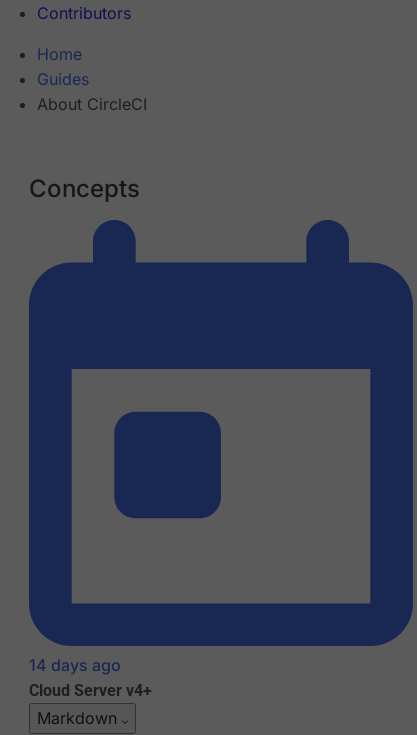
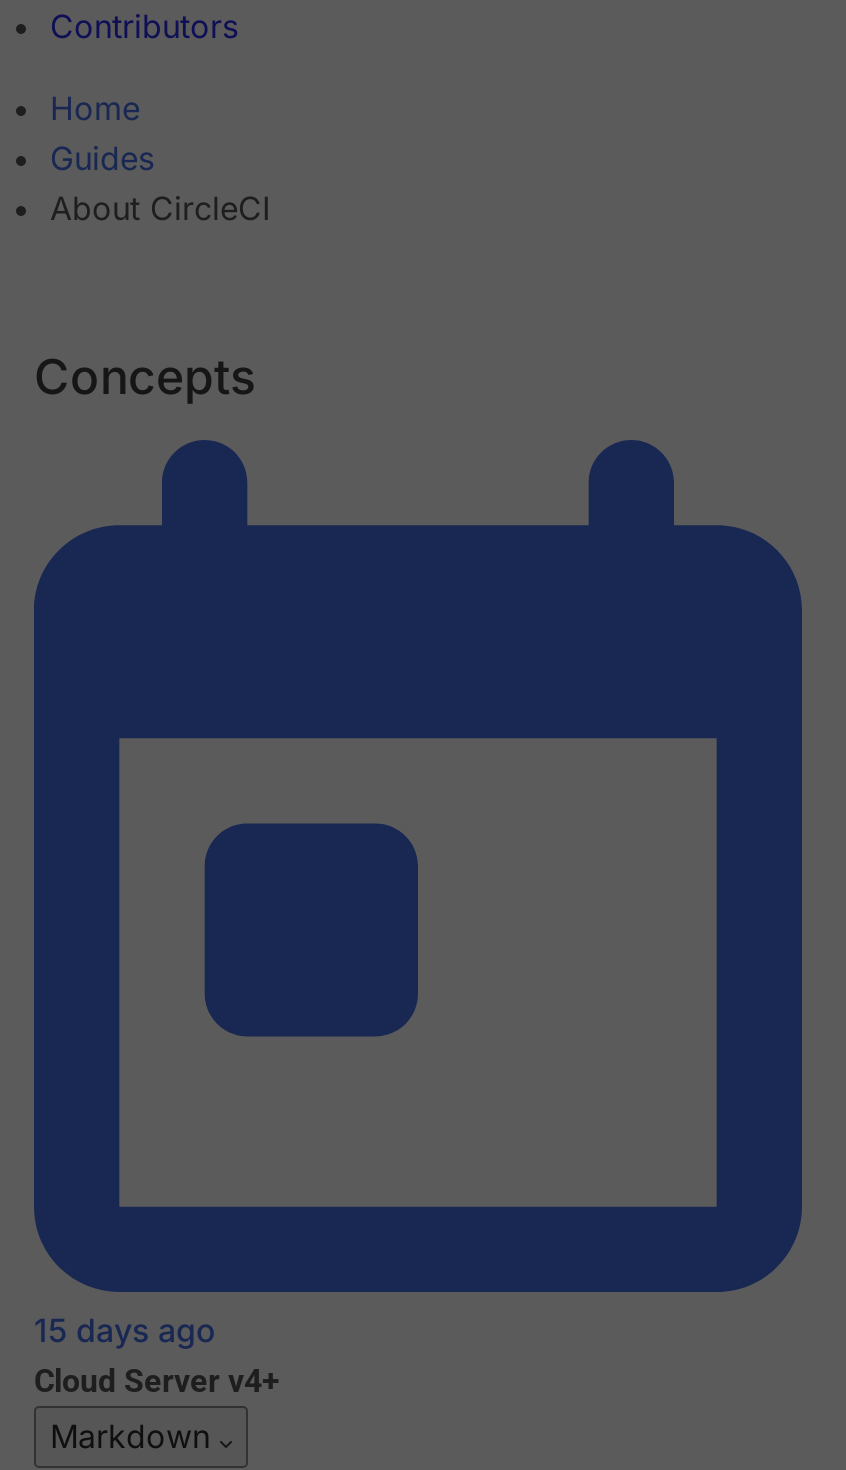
[29,655,121,675] 14 days ago -> [34,1311,216,1351] 15 days ago

